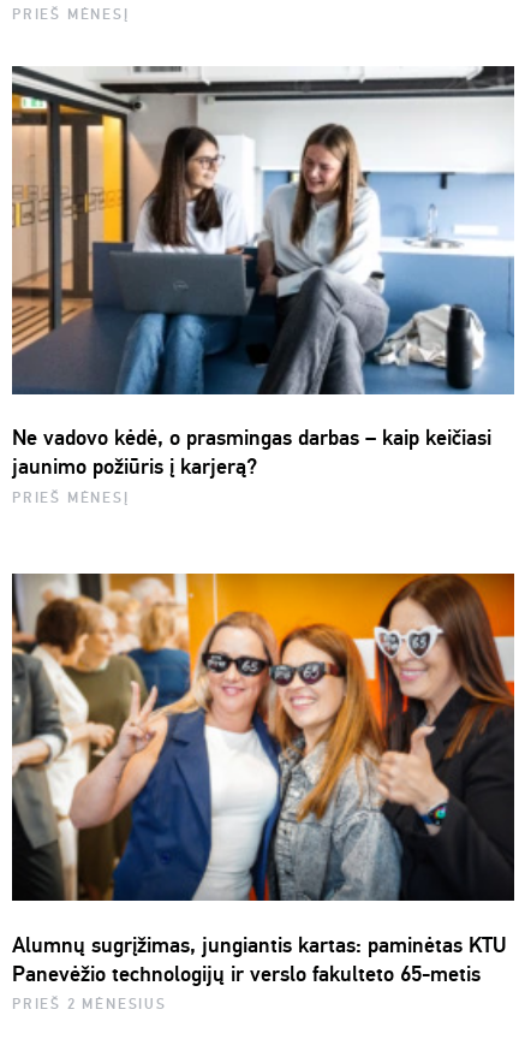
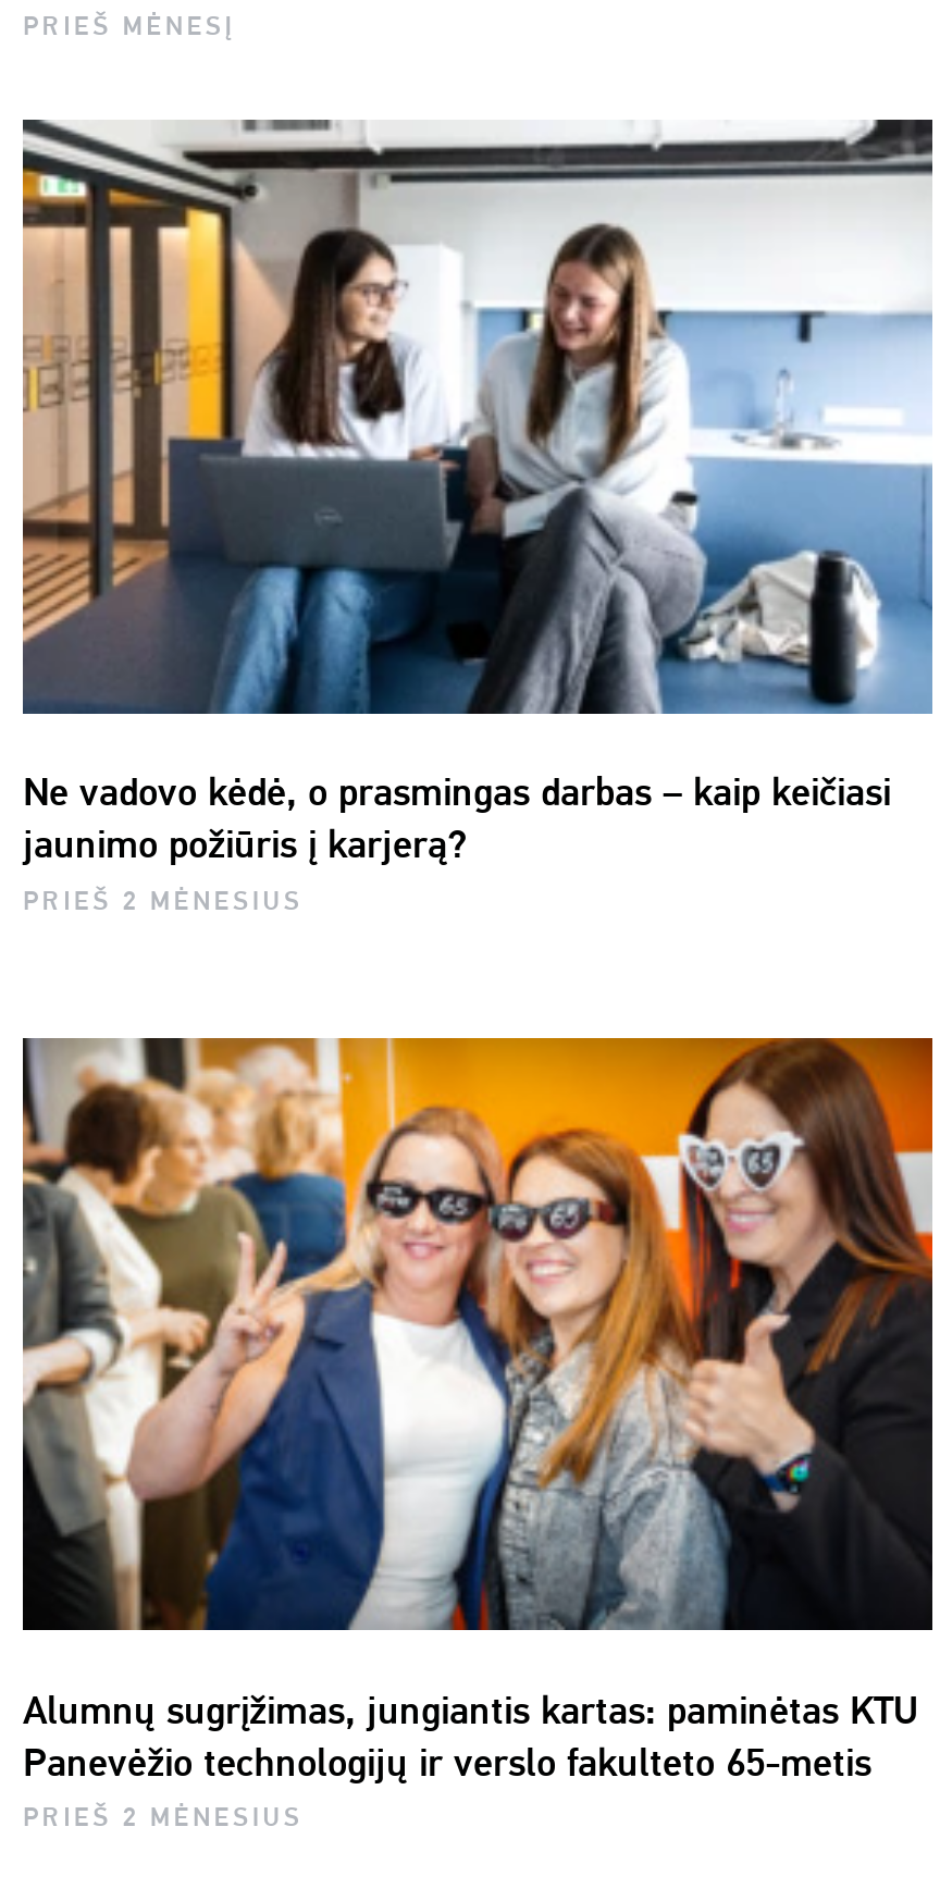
[12,489,129,507] PRIEŠ MĖNESĮ -> [23,885,303,918] PRIEŠ 2 MĖNESIUS

